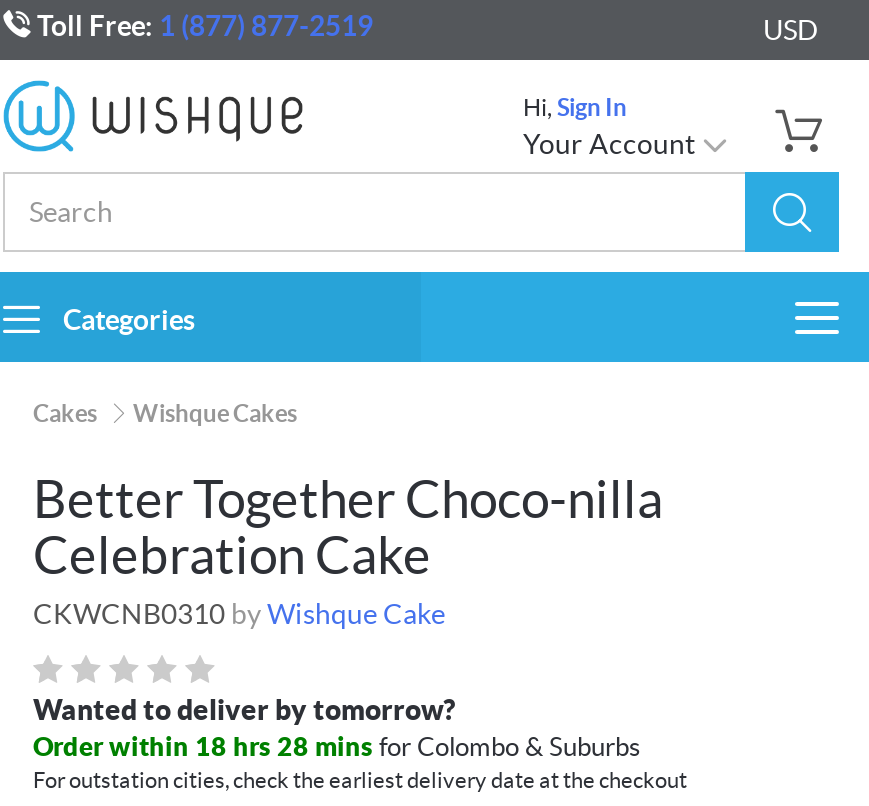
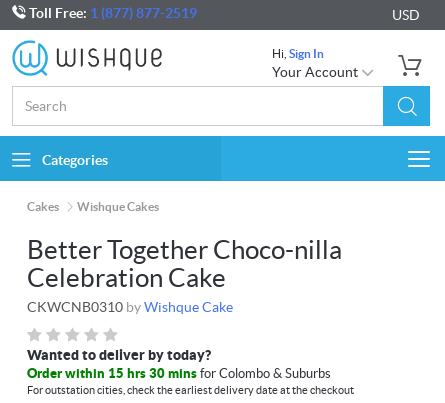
[33,695,455,727] Wanted to deliver by tomorrow? -> [27,347,211,363] Wanted to deliver by today?
[33,733,641,763] Order within 18 hrs 28 mins for Colombo & Suburbs -> [27,366,331,381] Order within 15 hrs 30 mins for Colombo & Suburbs

